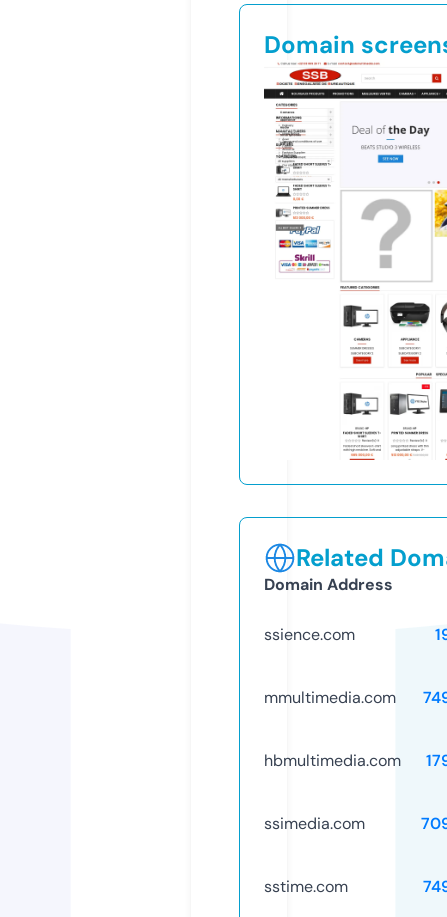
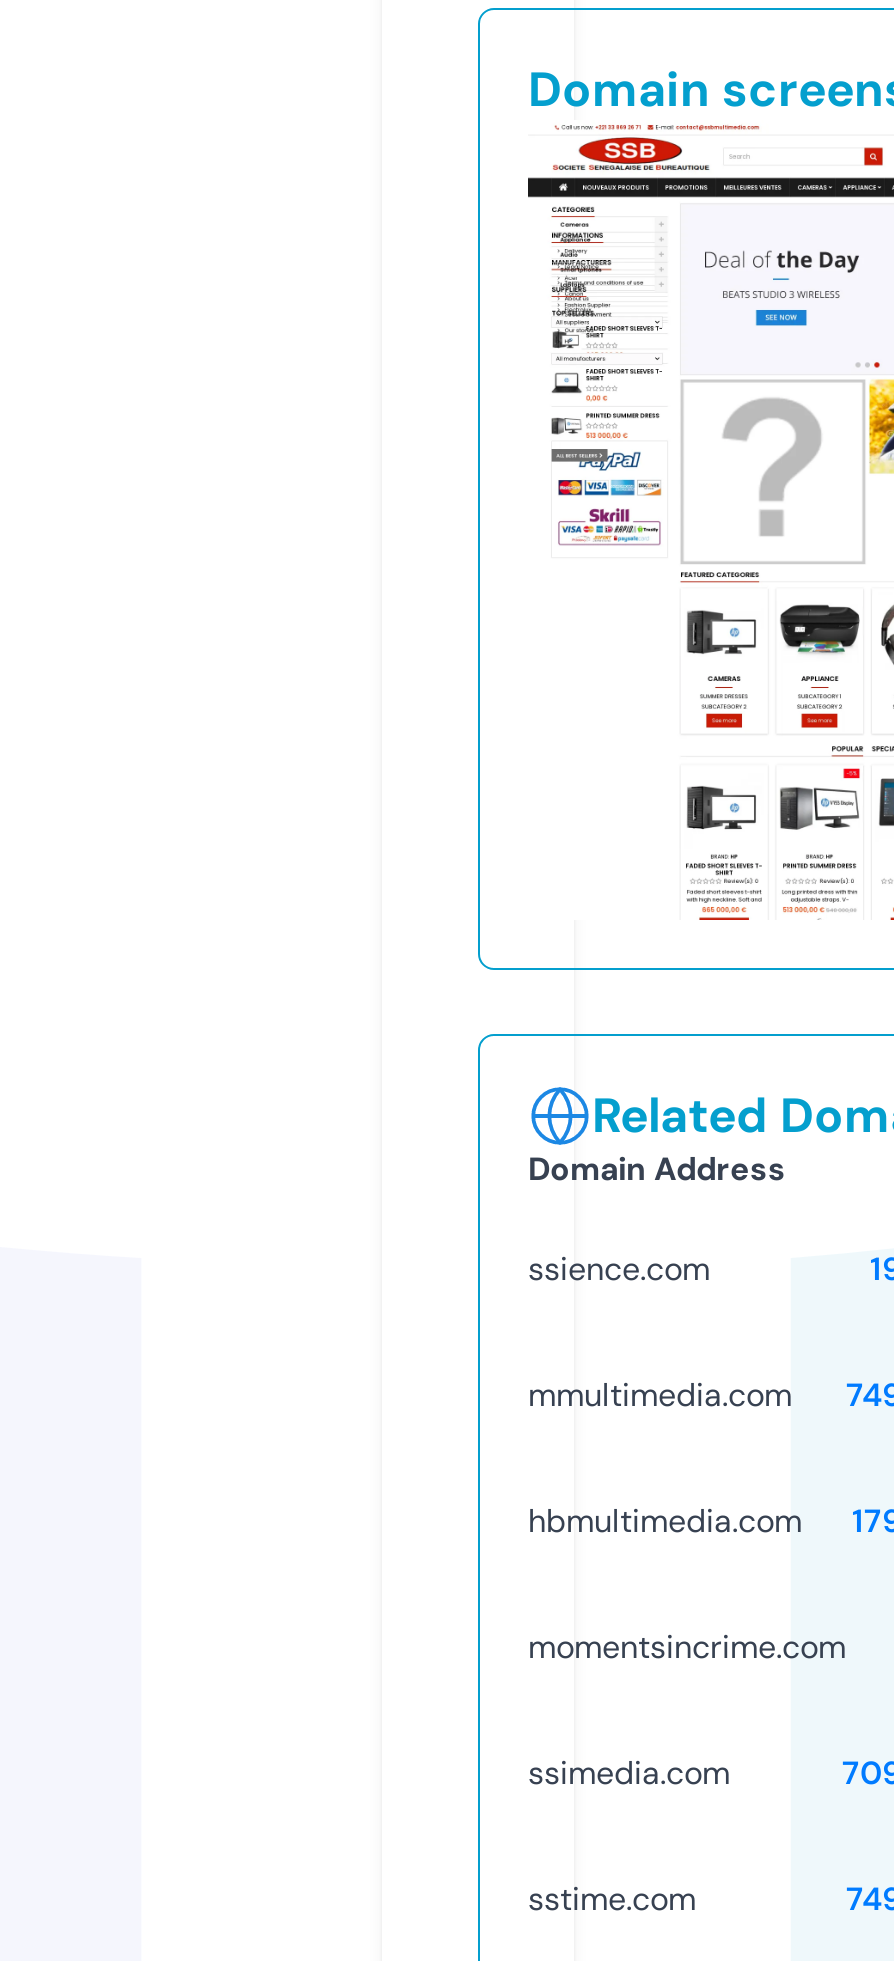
none -> [528,1626,846,1668] momentsincrime.com

